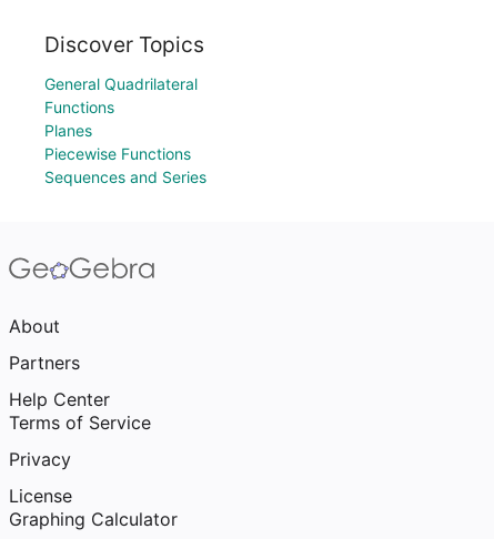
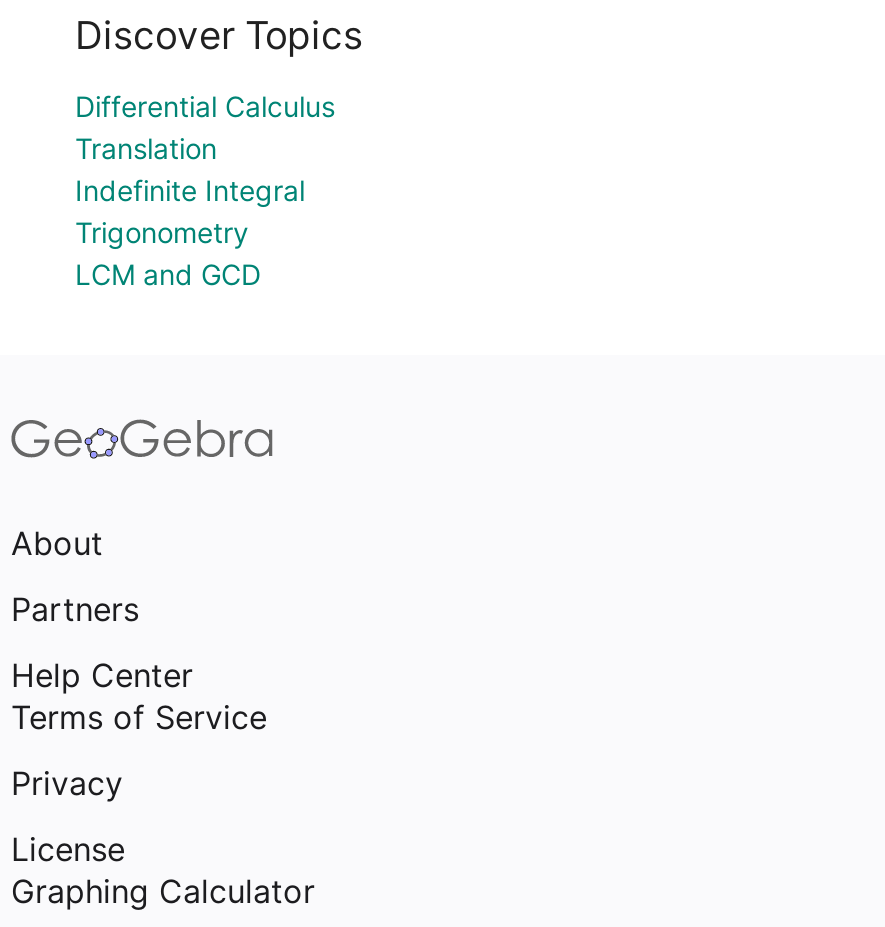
[44,74,206,186] General Quadrilateral | Functions | Planes | Piecewise Functions | Sequences and Series -> [75,89,335,291] Differential Calculus | Translation | Indefinite Integral | Trigonometry | LCM and GCD

